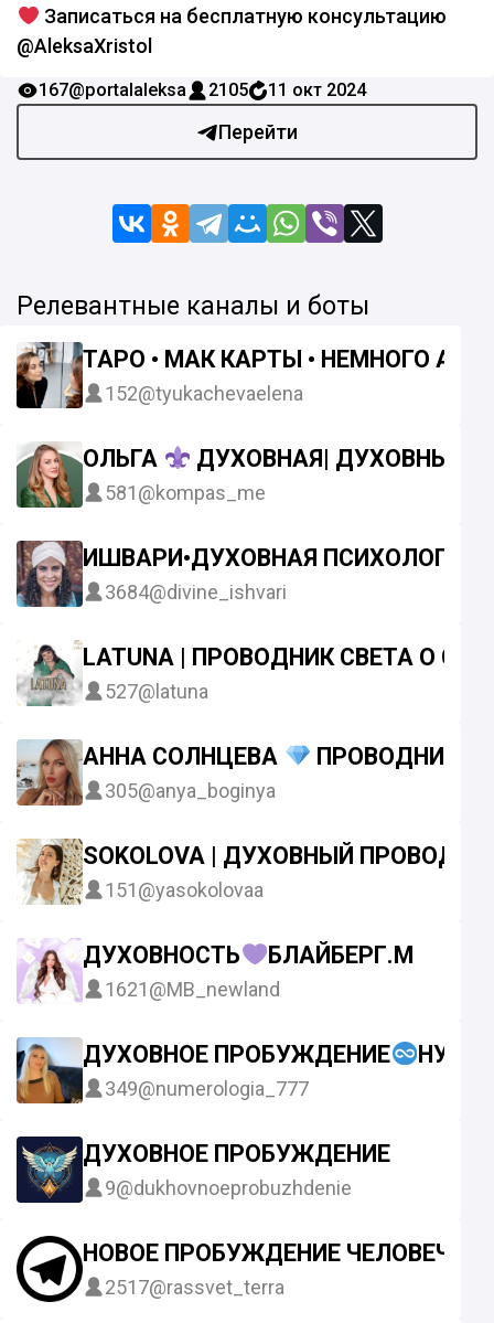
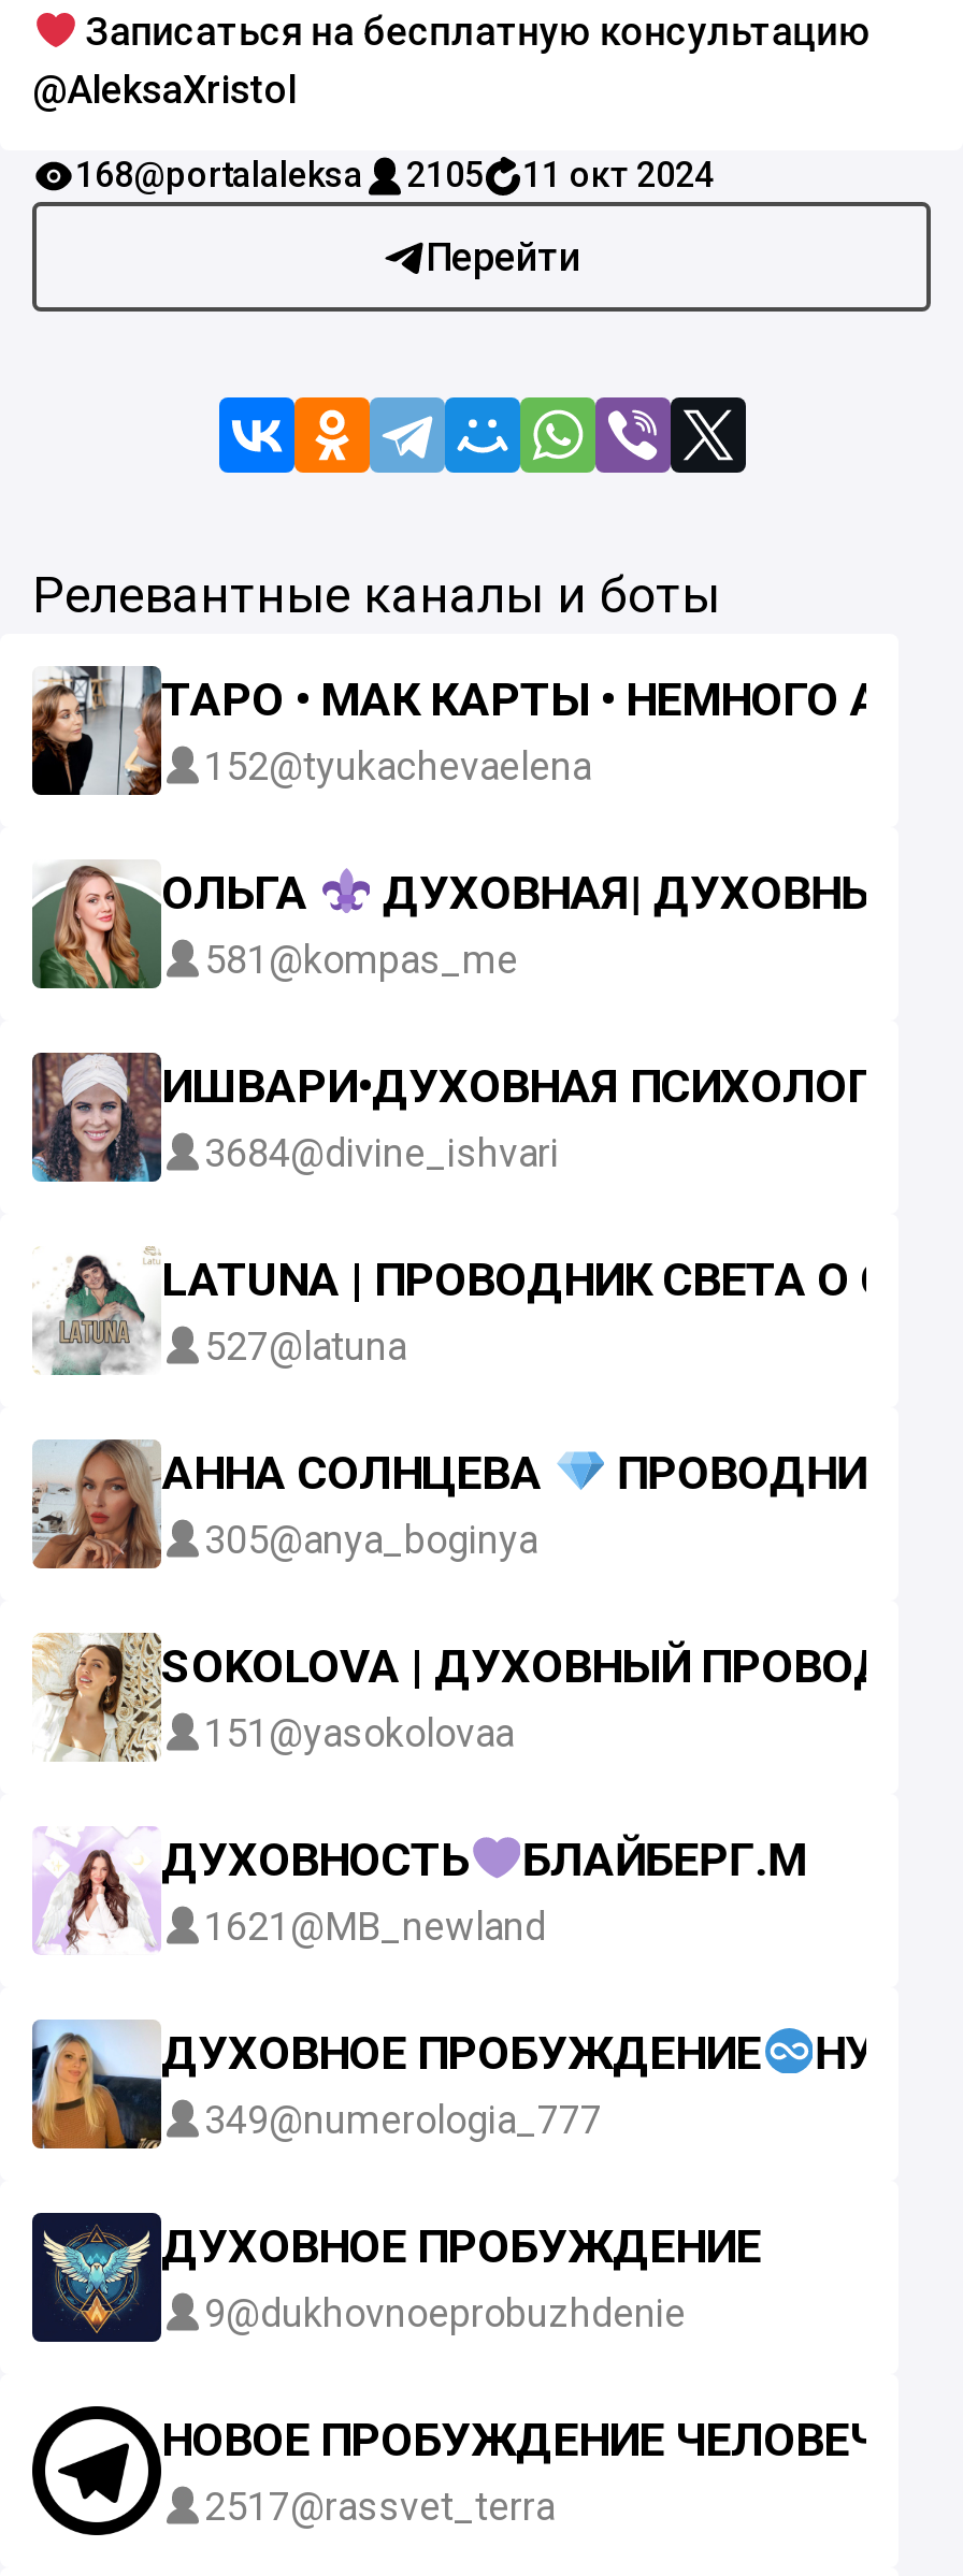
[39,79,186,100] 167@portalaleksa -> [75,155,363,196] 168@portalaleksa

